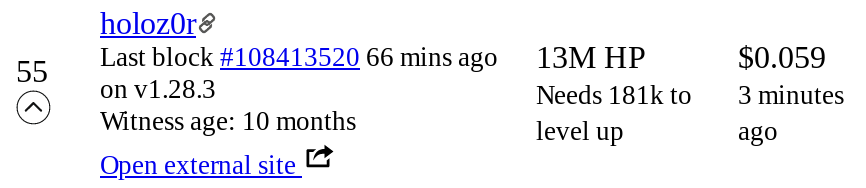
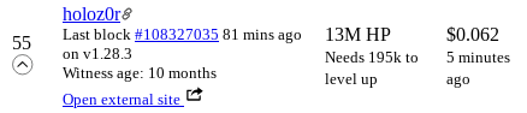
[100,43,498,73] Last block #108413520 66 mins ago -> [63,26,302,44] Last block #108327035 81 mins ago
[738,41,826,75] $0.059 -> [446,24,499,45] $0.062
[536,81,692,111] Needs 181k to -> [325,48,419,66] Needs 195k to
[738,81,844,111] 3 minutes -> [446,48,510,66] 5 minutes

